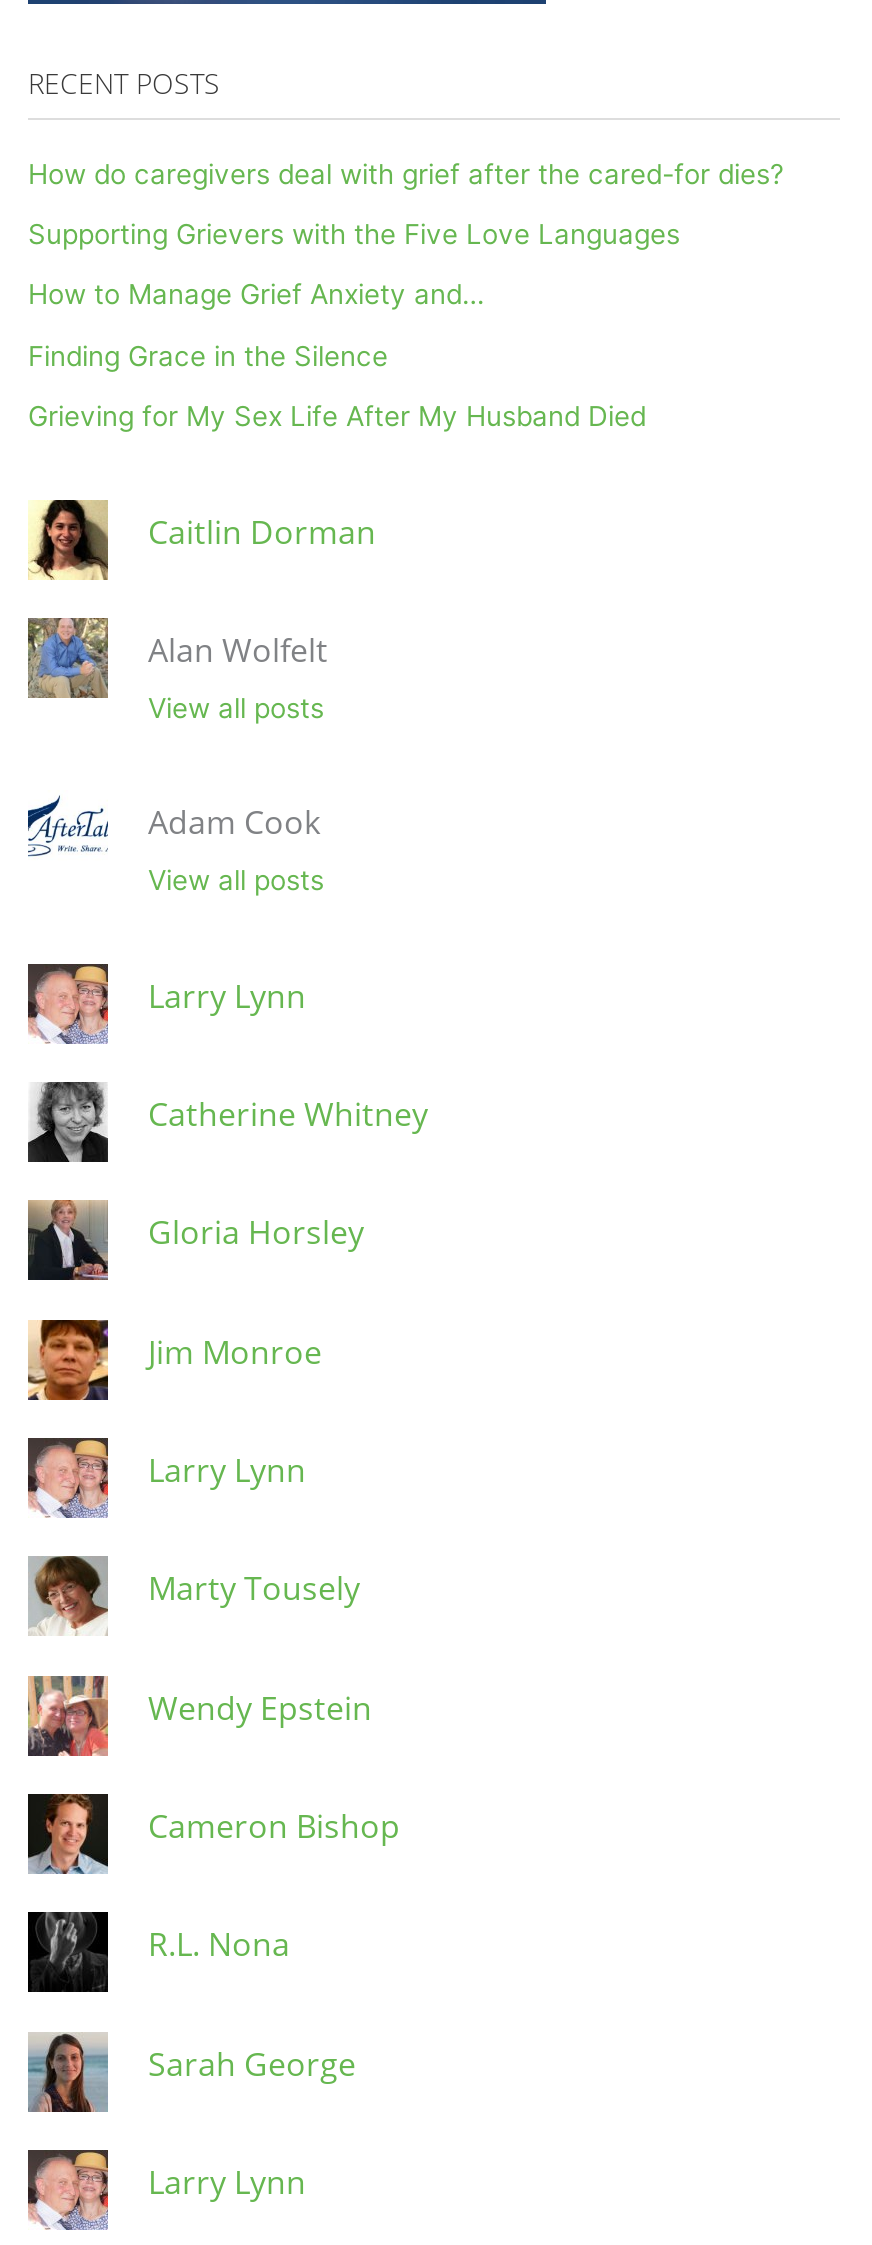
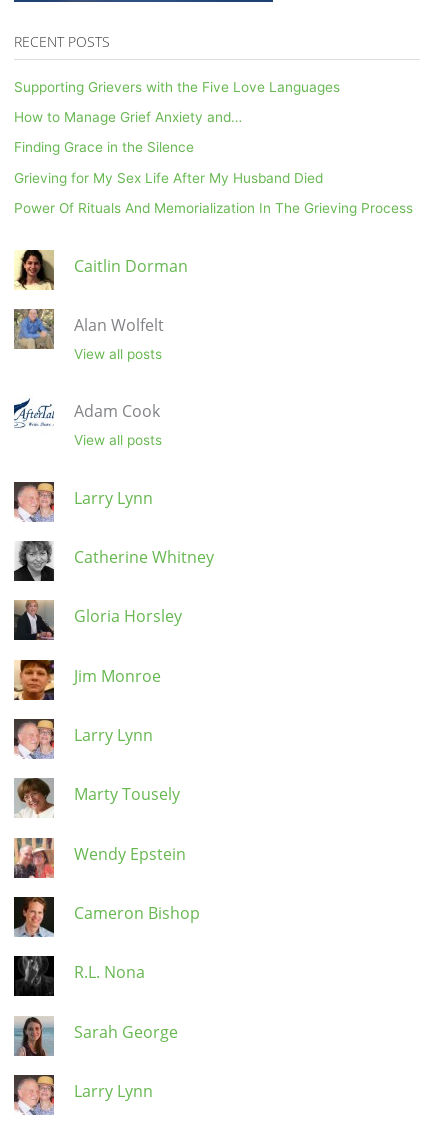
[28,157,784,189] How do caregivers deal with grief after the cared-for dies? -> none
moved [28,218,680,432] -> [14,78,340,186]: Supporting Grievers with the Five Love Languages | How to Manage Grief Anxiety and… | Finding Grace in the Silence | Grieving for My Sex Life After My Husband Died
none -> [14,200,413,216] Power Of Rituals And Memorialization In The Grieving Process

